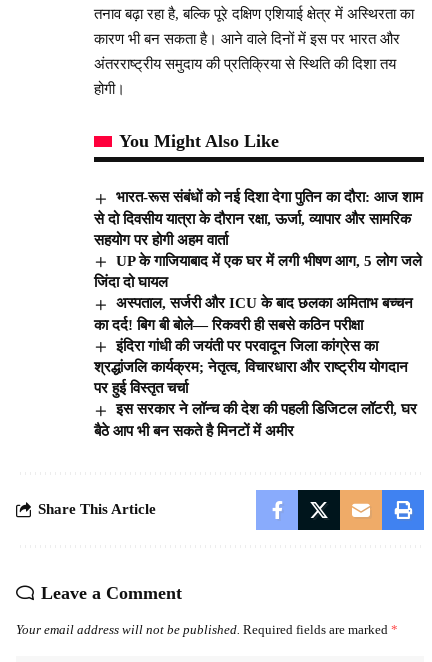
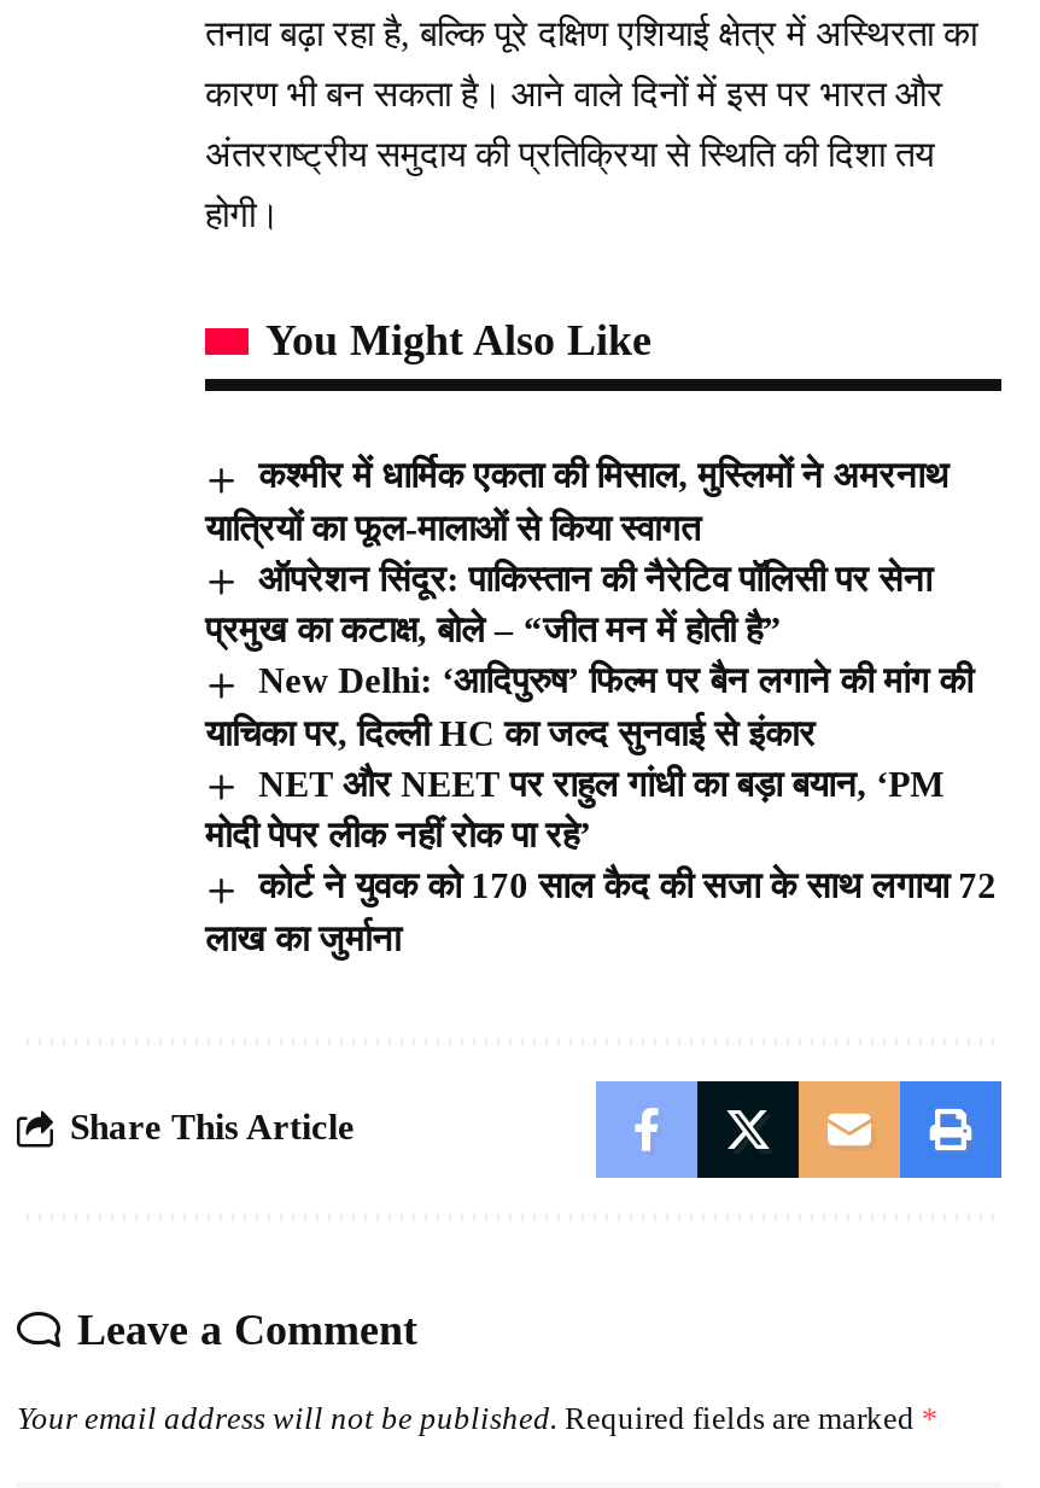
[94,189,423,439] भारत-रूस संबंधों को नई दिशा देगा पुतिन का दौरा: आज शाम | से दो दिवसीय यात्रा के दौरान रक्षा, ऊर्जा, व्यापार और सामरिक | सहयोग पर होगी अहम वार्ता | UP के गाजियाबाद में एक घर में लगी भीषण आग, 5 लोग जले | जिंदा दो घायल | अस्पताल, सर्जरी और ICU के बाद छलका अमिताभ बच्चन | का दर्द! बिग बी बोले— रिकवरी ही सबसे कठिन परीक्षा | इंदिरा गांधी की जयंती पर परवादून जिला कांग्रेस का | श्रद्धांजलि कार्यक्रम; नेतृत्व, विचारधारा और राष्ट्रीय योगदान | पर हुई विस्तृत चर्चा | इस सरकार ने लॉन्च की देश की पहली डिजिटल लॉटरी, घर | बैठे आप भी बन सकते है मिनटों में अमीर -> [205,456,997,958] कश्मीर में धार्मिक एकता की मिसाल, मुस्लिमों ने अमरनाथ | यात्रियों का फूल-मालाओं से किया स्वागत | ऑपरेशन सिंदूर: पाकिस्तान की नैरेटिव पॉलिसी पर सेना | प्रमुख का कटाक्ष, बोले – “जीत मन में होती है” | New Delhi: ‘आदिपुरुष’ फिल्म पर बैन लगाने की मांग की | याचिका पर, दिल्ली HC का जल्द सुनवाई से इंकार | NET और NEET पर राहुल गांधी का बड़ा बयान, ‘PM | मोदी पेपर लीक नहीं रोक पा रहे’ | कोर्ट ने युवक को 170 साल कैद की सजा के साथ लगाया 72 | लाख का जुर्माना

